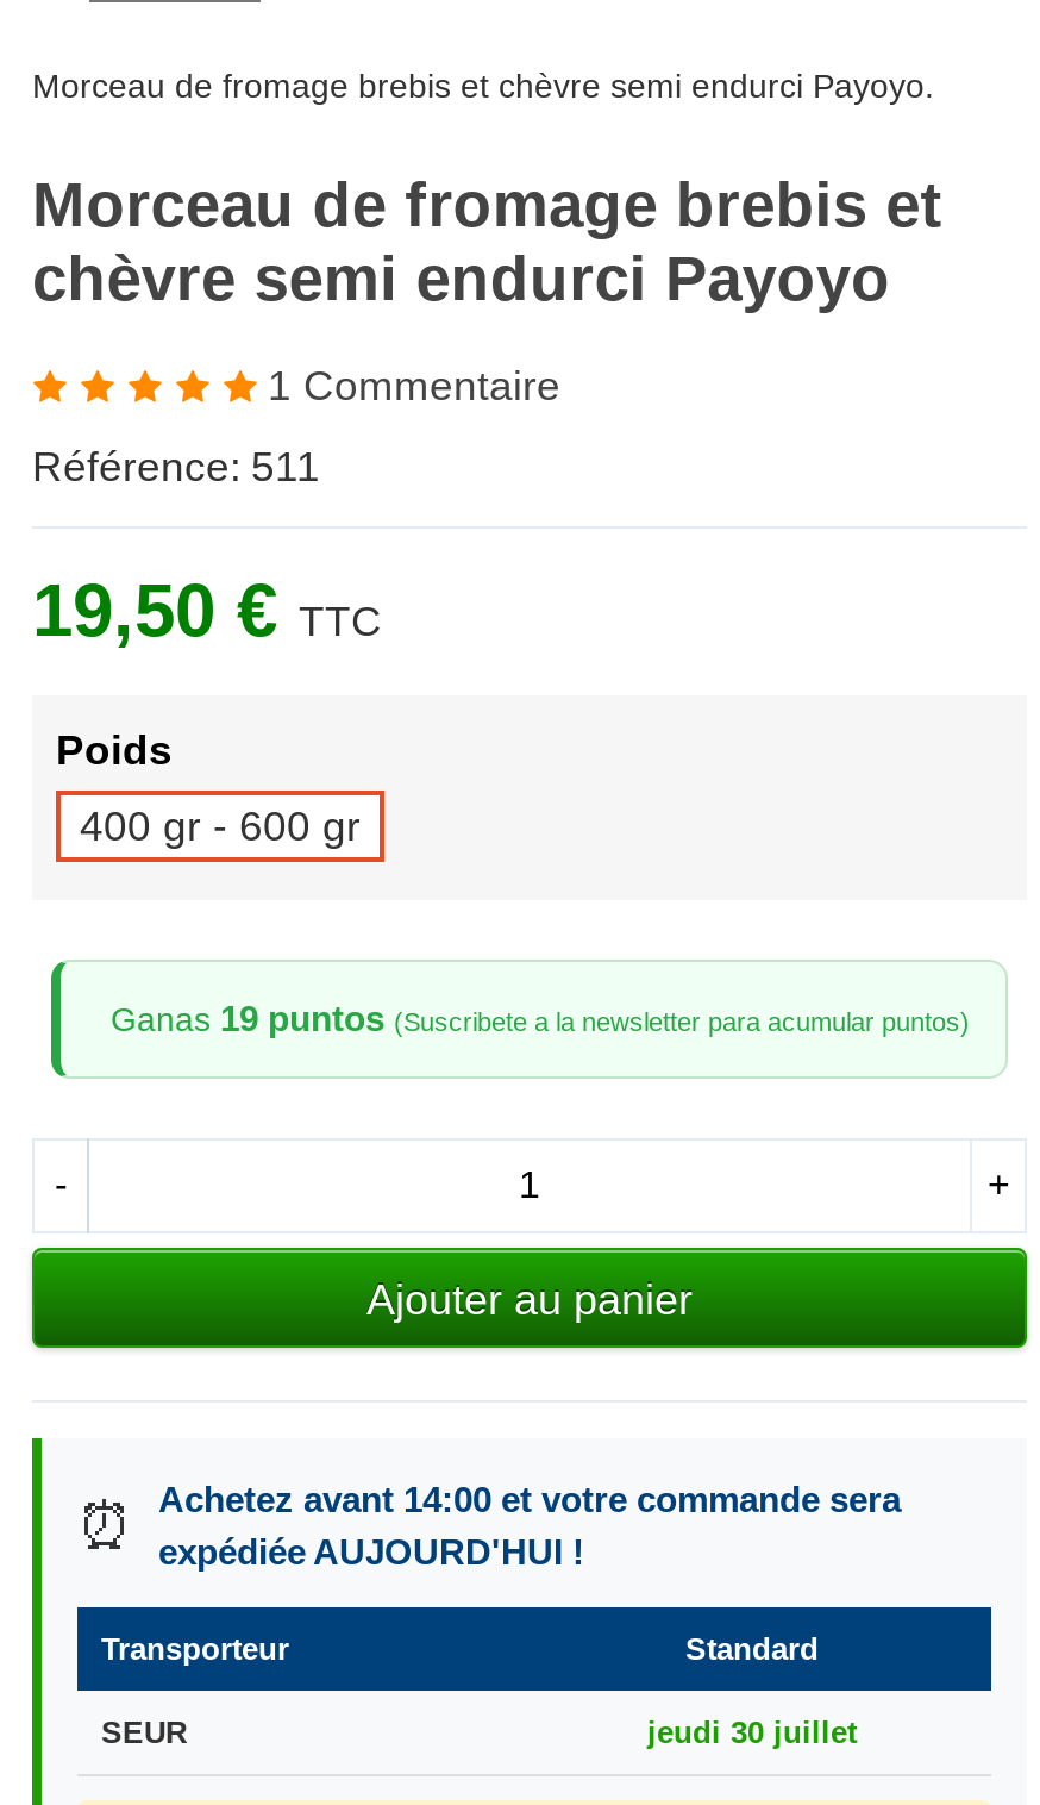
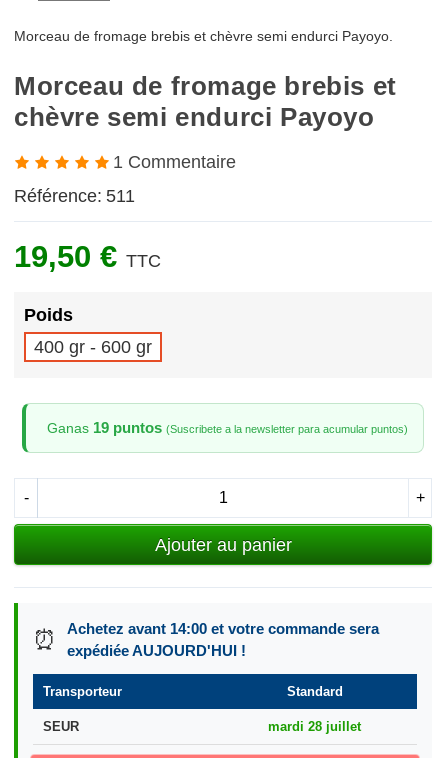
[647,1713,857,1749] jeudi 30 juillet -> [268,719,361,734] mardi 28 juillet

